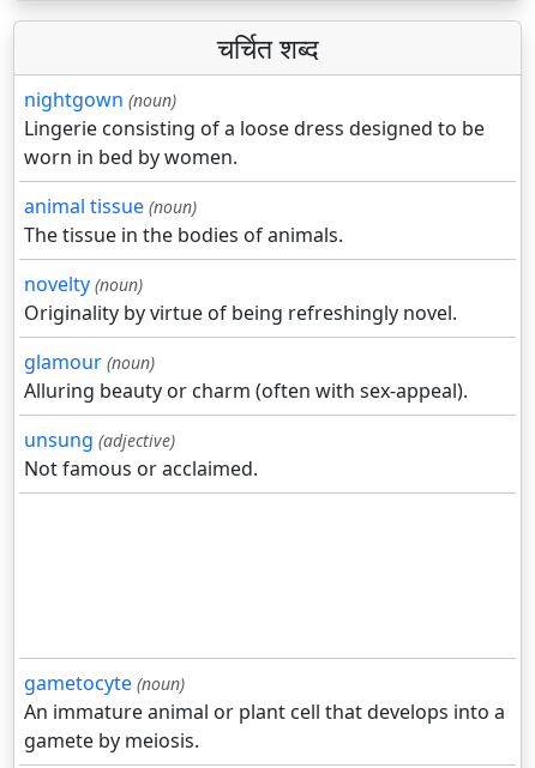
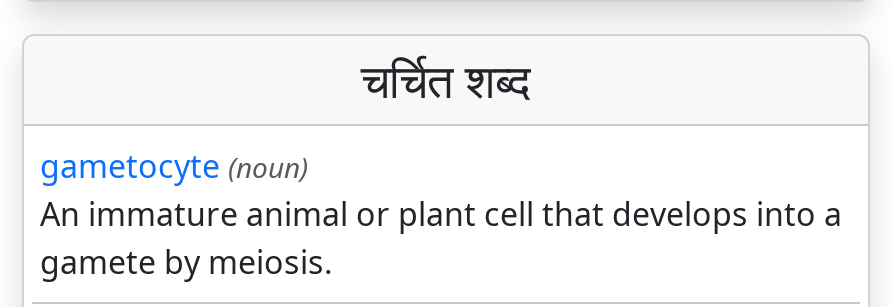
[24,87,485,482] nightgown (noun) | Lingerie consisting of a loose dress designed to be | worn in bed by women. | animal tissue (noun) | The tissue in the bodies of animals. | novelty (noun) | Originality by virtue of being refreshingly novel. | glamour (noun) | Alluring beauty or charm (often with sex-appeal). | unsung (adjective) | Not famous or acclaimed. -> none

